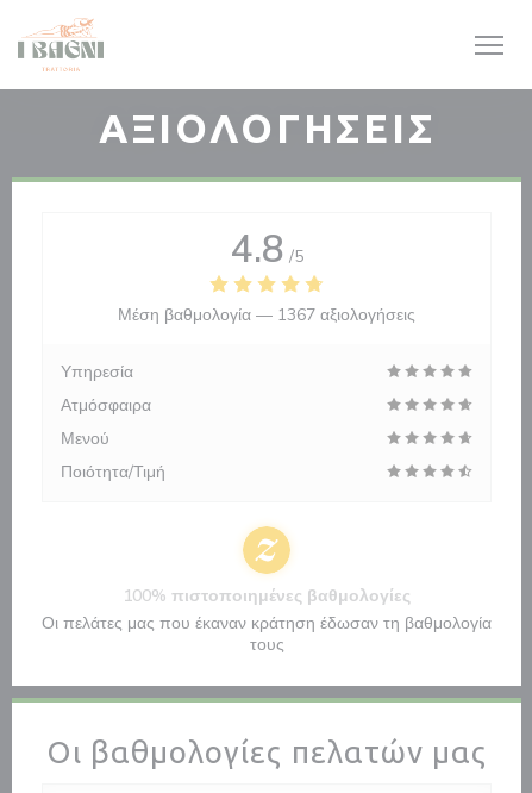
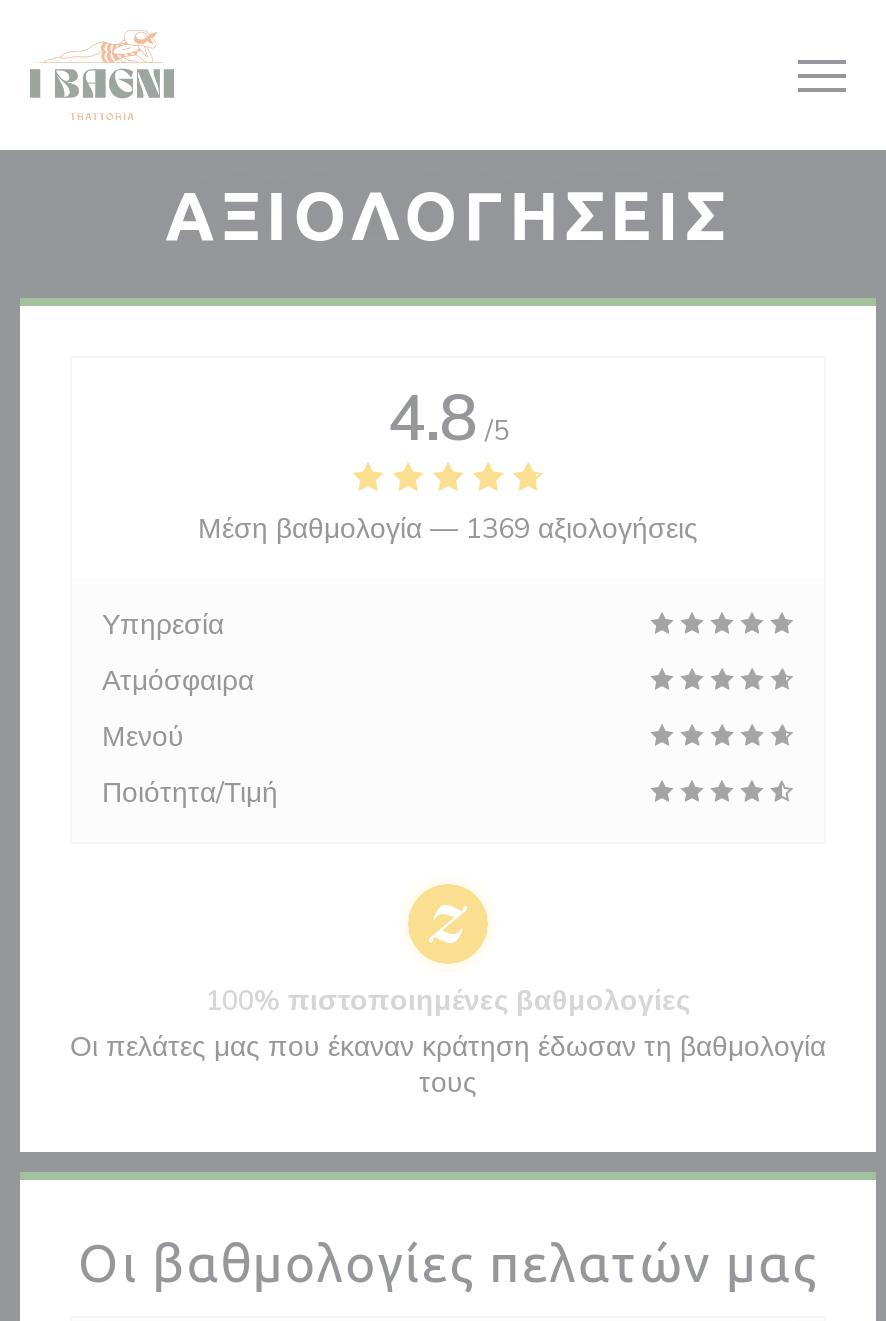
[118,304,415,326] Μέση βαθμολογία — 1367 αξιολογήσεις -> [198,510,698,548] Μέση βαθμολογία — 1369 αξιολογήσεις

